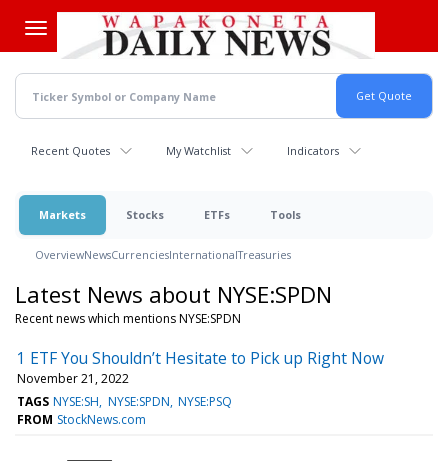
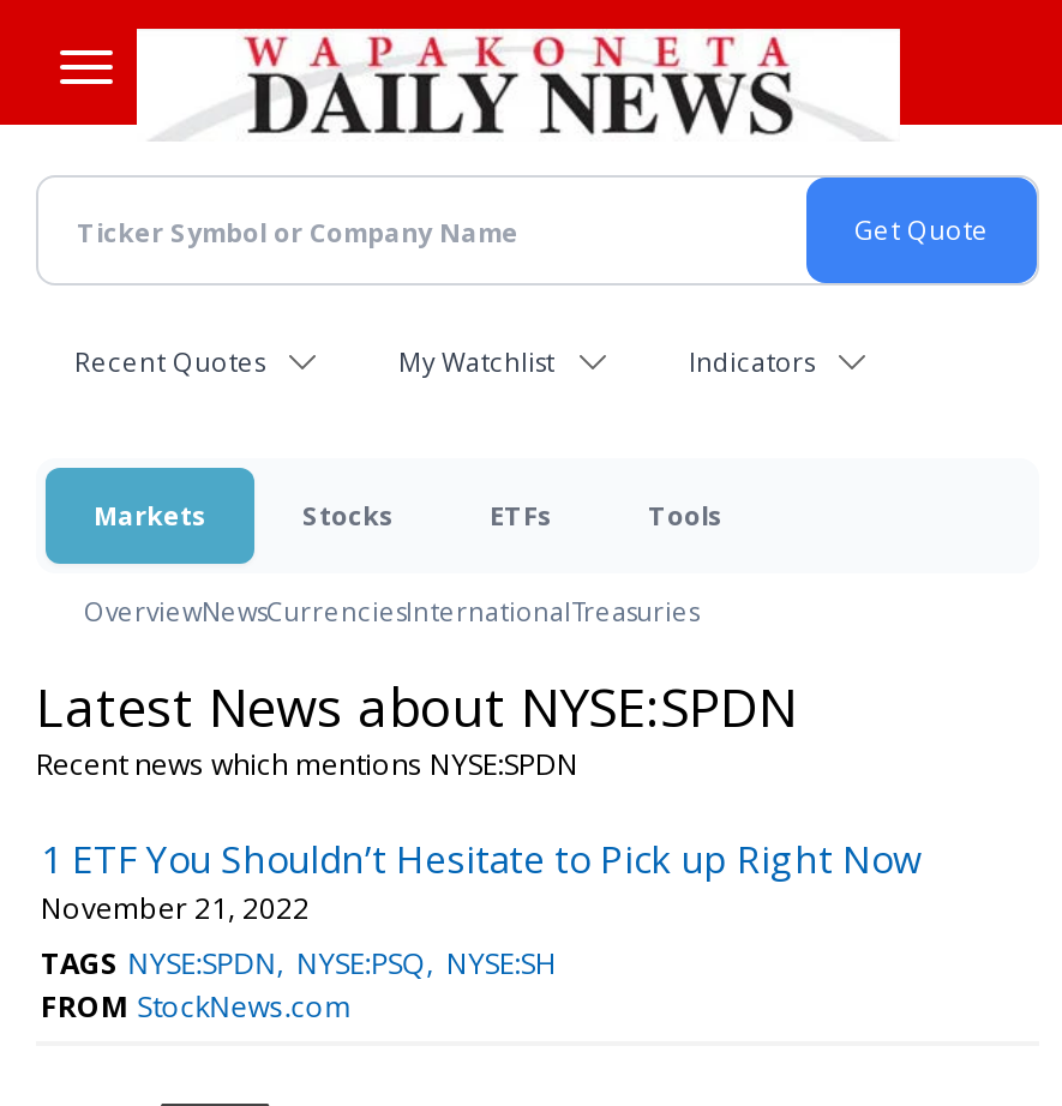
[17,393,232,410] TAGS NYSE:SH NYSE:SPDN NYSE:PSQ -> [41,942,557,983] TAGS NYSE:SPDN NYSE:PSQ NYSE:SH

